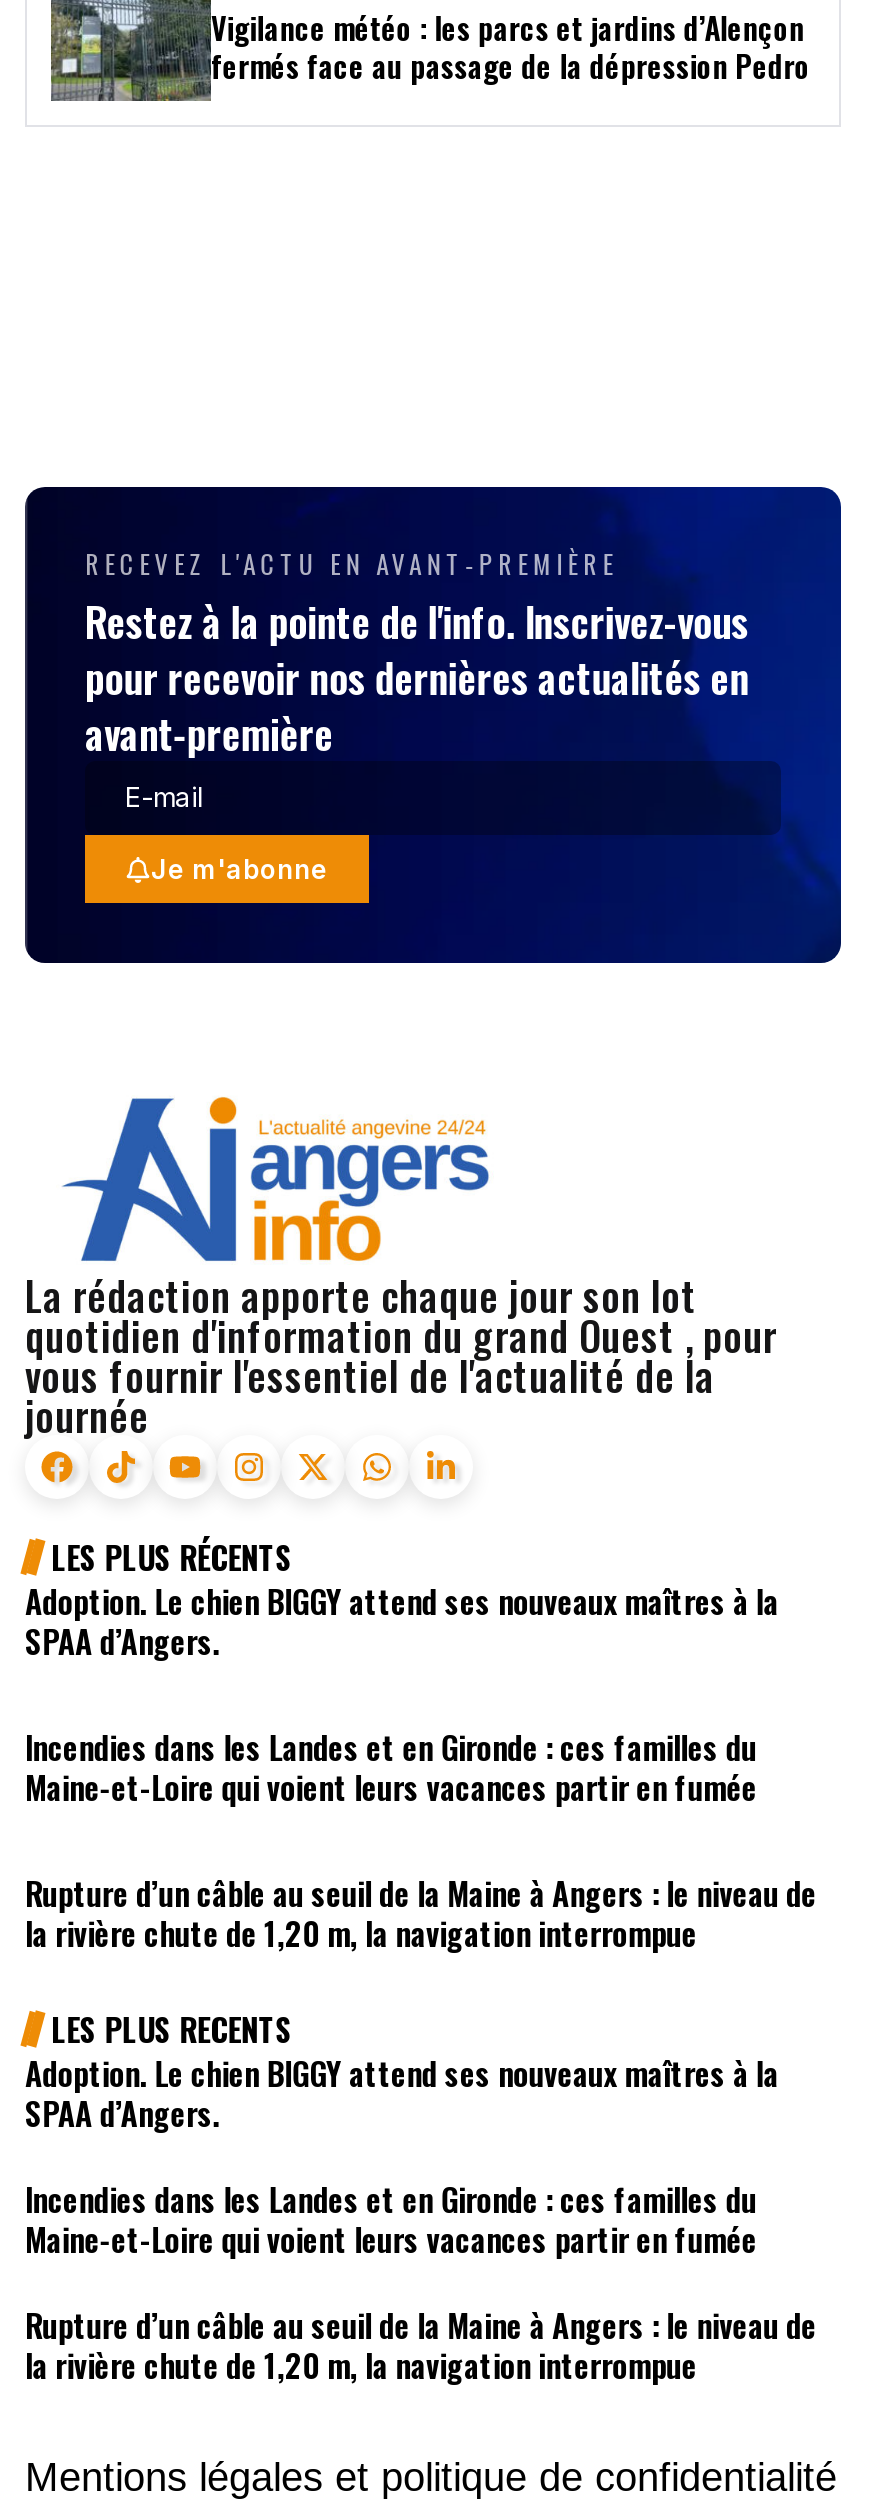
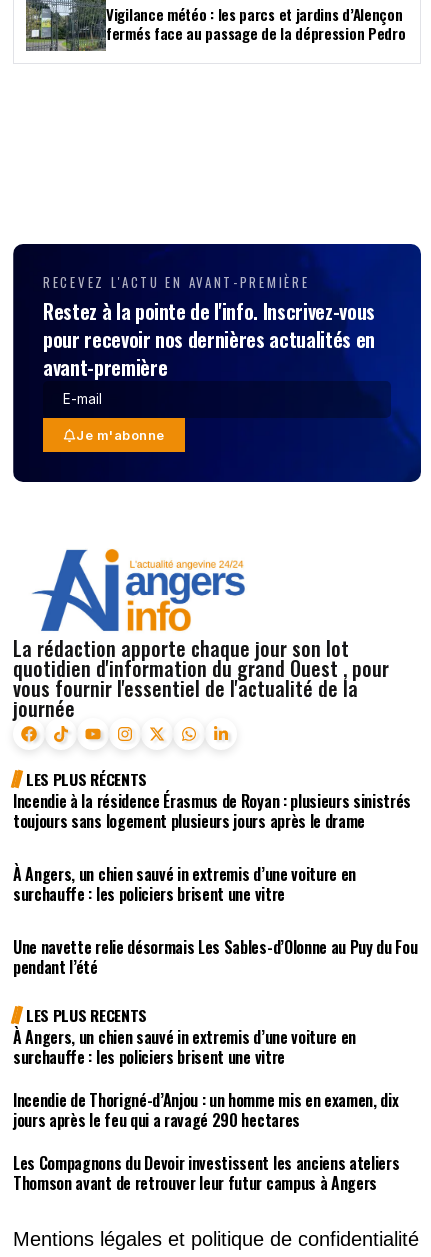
[25,1577,779,1665] Adoption. Le chien BIGGY attend ses nouveaux maîtres à la | SPAA d’Angers. -> [13,789,411,833] Incendie à la résidence Érasmus de Royan : plusieurs sinistrés | toujours sans logement plusieurs jours après le drame
[25,1723,757,1811] Incendies dans les Landes et en Gironde : ces familles du | Maine-et-Loire qui voient leurs vacances partir en fumée -> [13,862,356,906] À Angers, un chien sauvé in extremis d’une voiture en | surchauffe : les policiers brisent une vitre
[25,1869,817,1957] Rupture d’un câble au seuil de la Maine à Angers : le niveau de | la rivière chute de 1,20 m, la navigation interrompue -> [13,935,417,979] Une navette relie désormais Les Sables-d’Olonne au Puy du Fou | pendant l’été
[25,2050,779,2138] Adoption. Le chien BIGGY attend ses nouveaux maîtres à la | SPAA d’Angers. -> [13,1025,356,1069] À Angers, un chien sauvé in extremis d’une voiture en | surchauffe : les policiers brisent une vitre
[25,2176,757,2264] Incendies dans les Landes et en Gironde : ces familles du | Maine-et-Loire qui voient leurs vacances partir en fumée -> [13,1088,398,1132] Incendie de Thorigné-d’Anjou : un homme mis en examen, dix | jours après le feu qui a ravagé 290 hectares
[25,2301,817,2389] Rupture d’un câble au seuil de la Maine à Angers : le niveau de | la rivière chute de 1,20 m, la navigation interrompue -> [13,1151,399,1195] Les Compagnons du Devoir investissent les anciens ateliers | Thomson avant de retrouver leur futur campus à Angers

